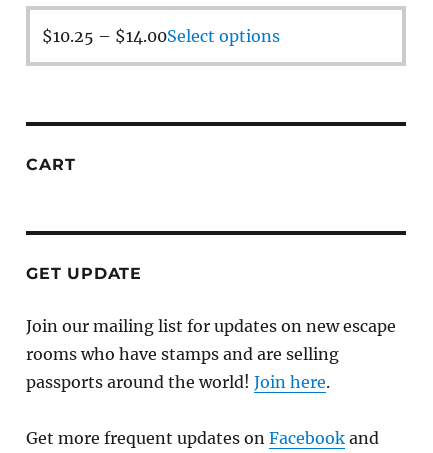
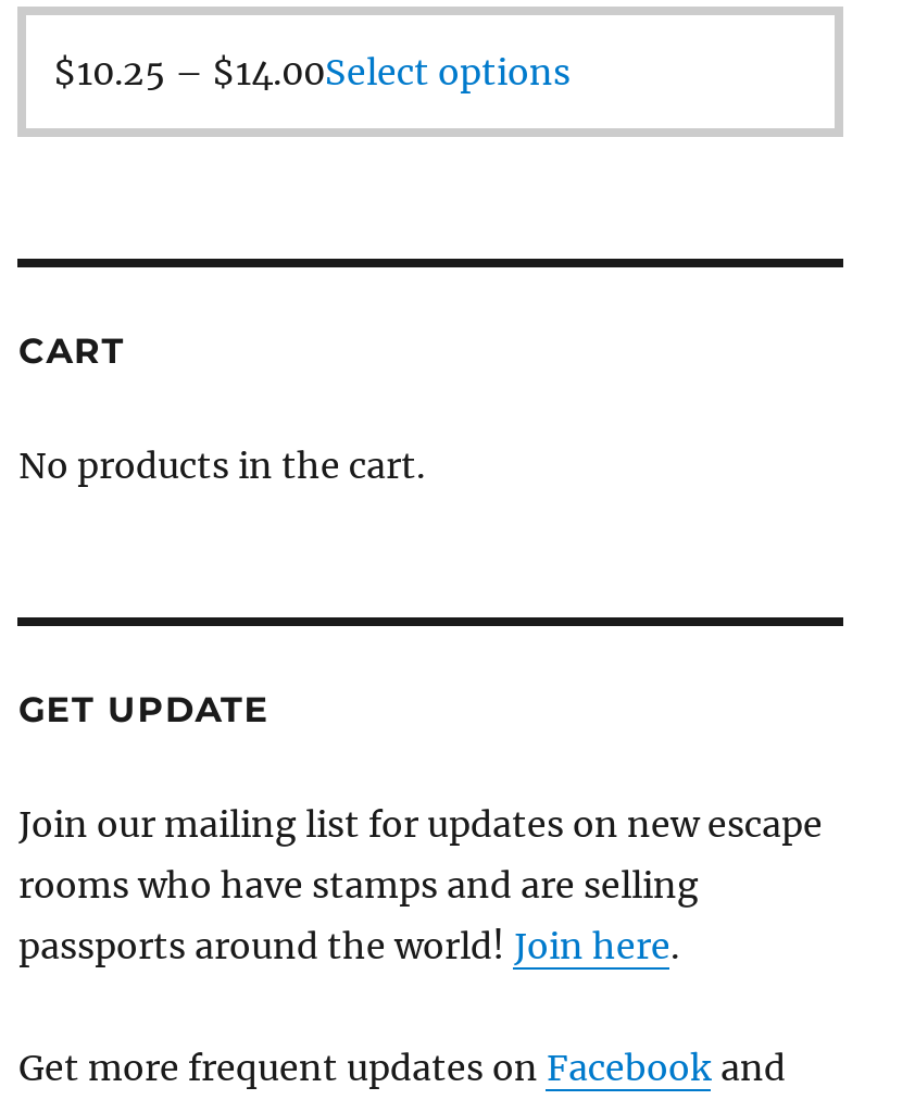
none -> [18,443,425,487] No products in the cart.

